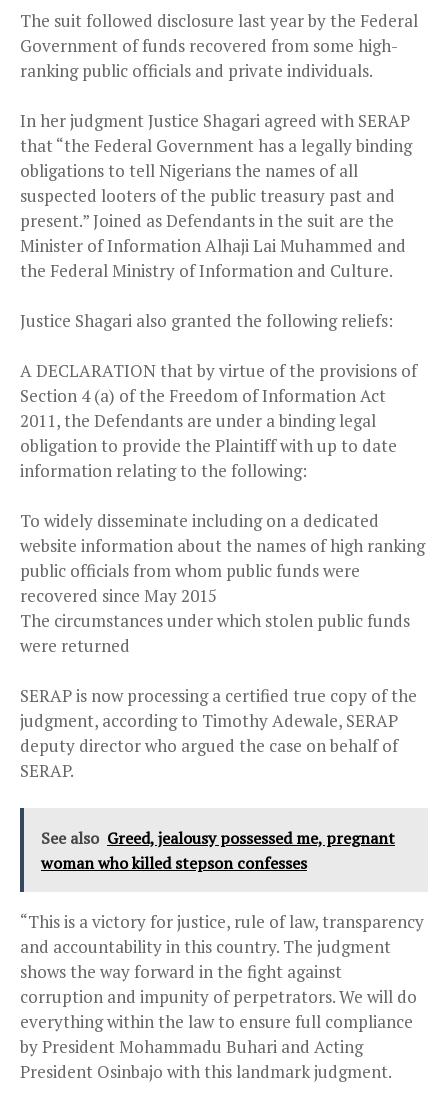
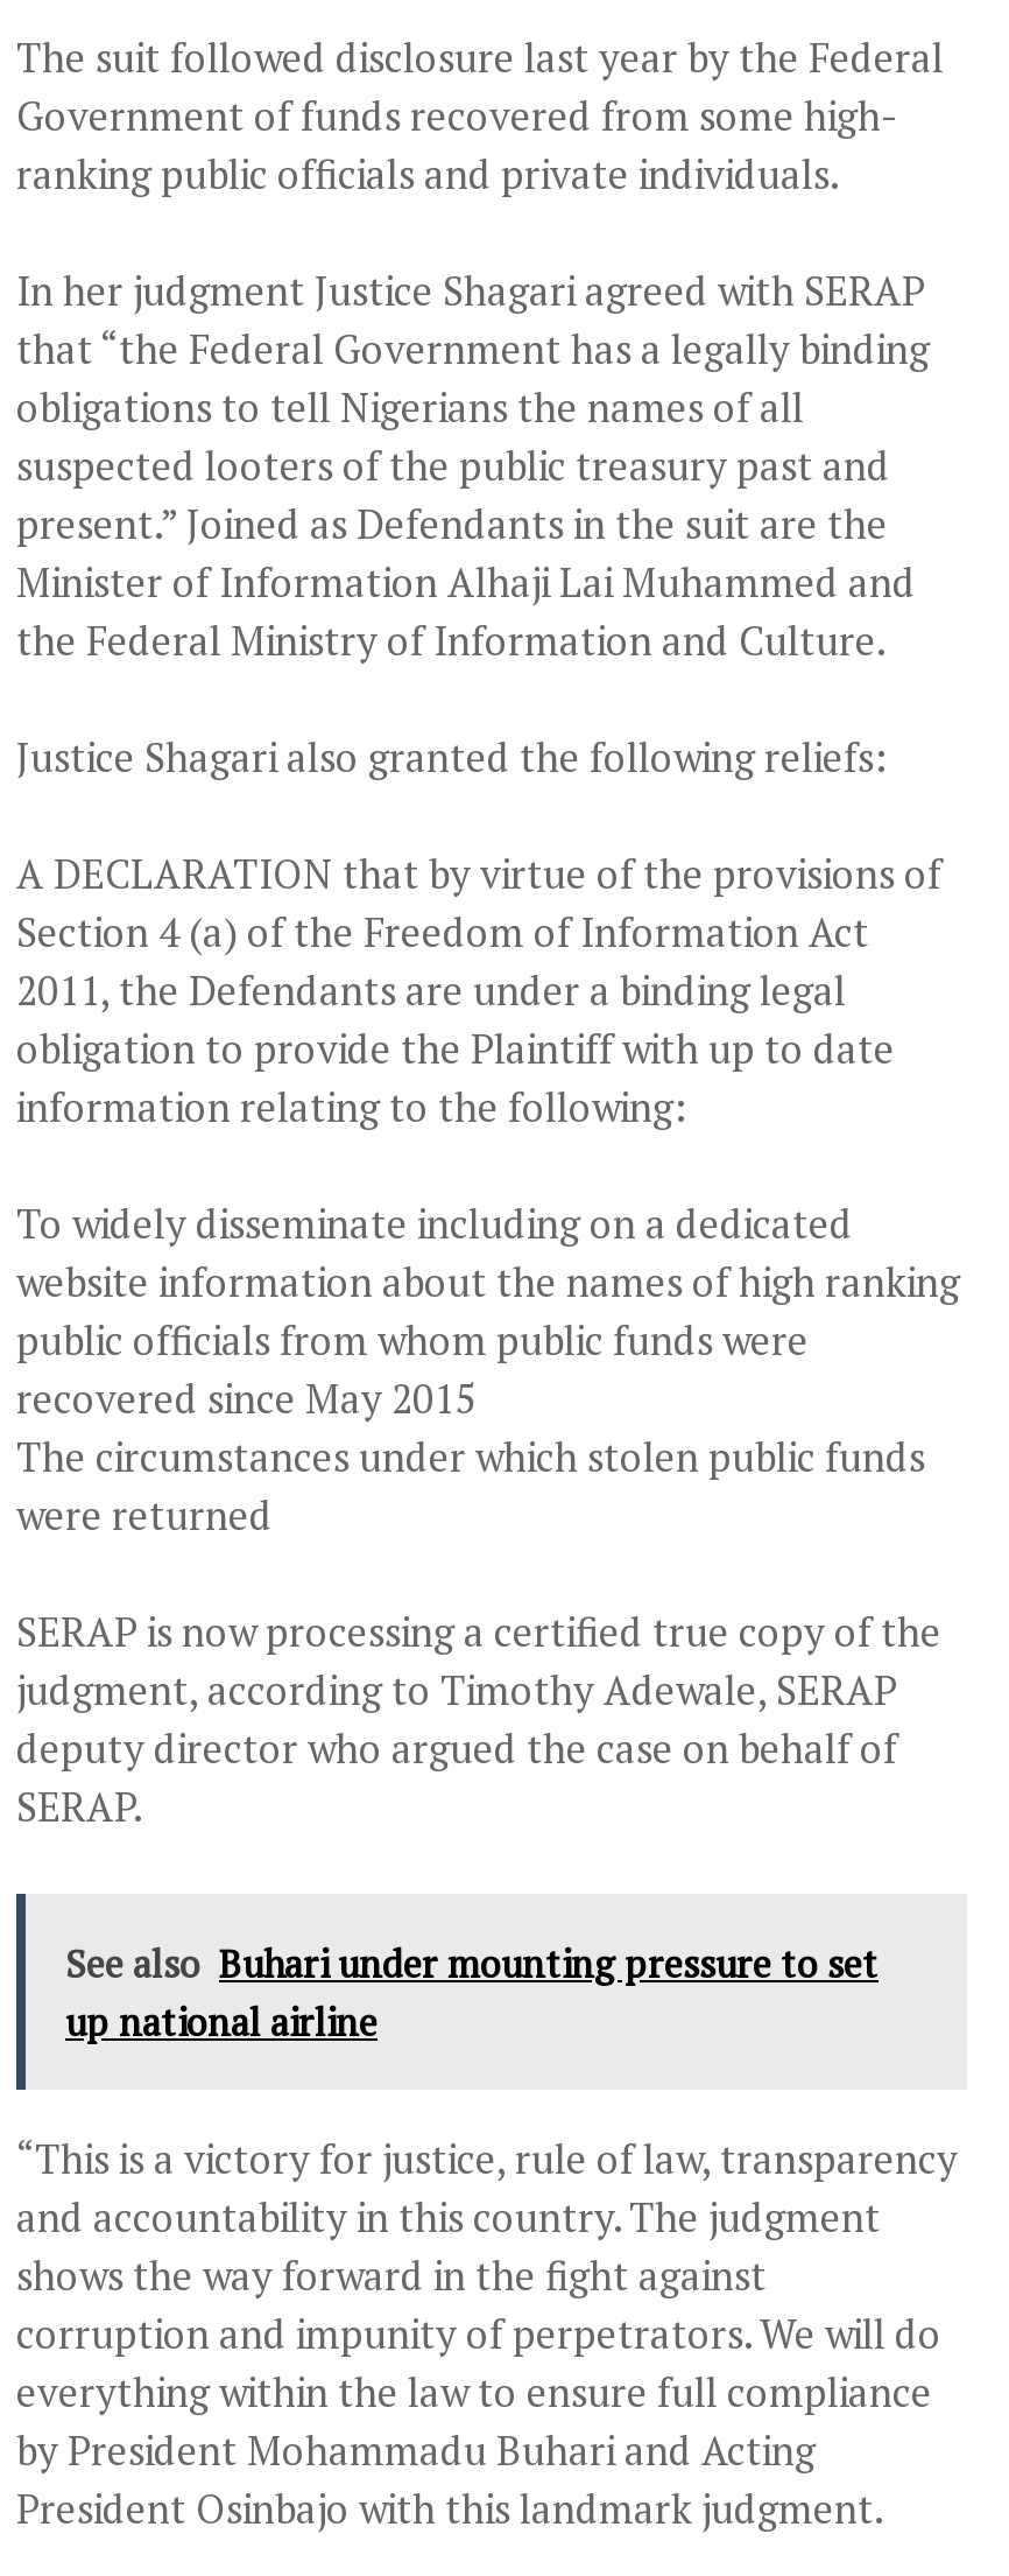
[41,827,395,874] See also Greed, jealousy possessed me, pregnant | woman who killed stepson confesses -> [65,1939,879,2049] See also Buhari under mounting pressure to set | up national airline

